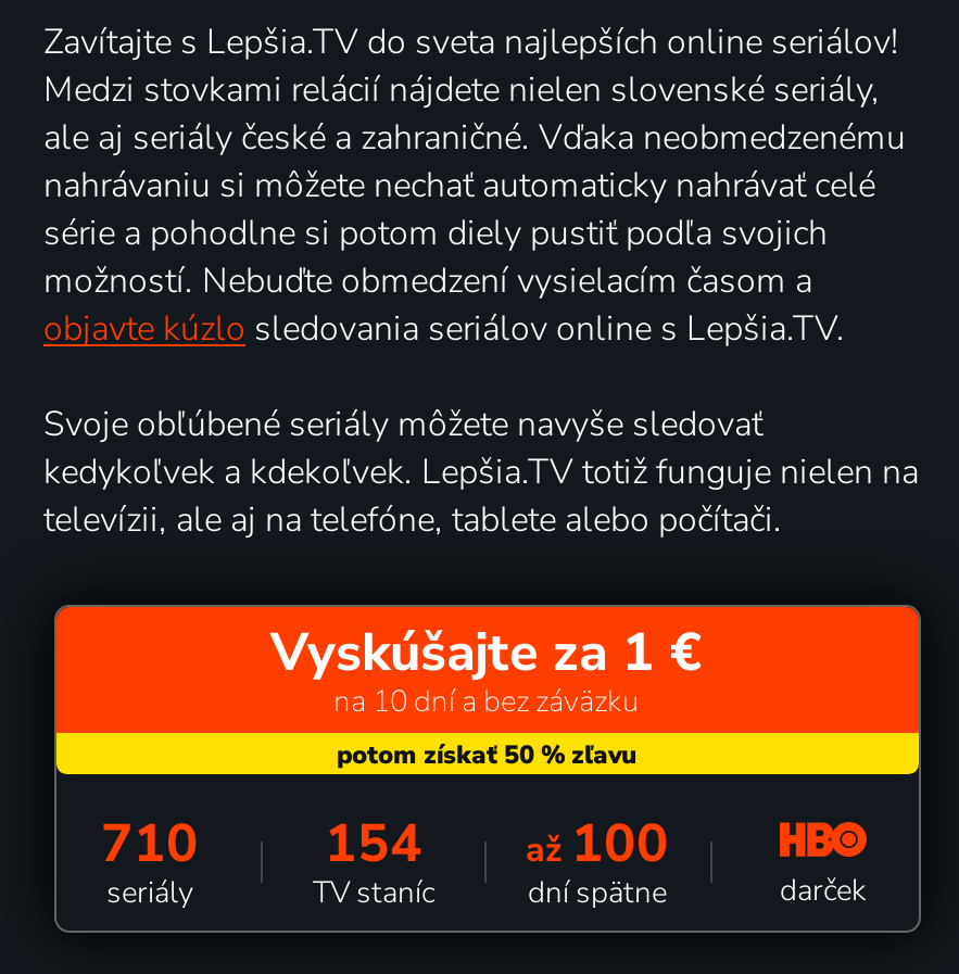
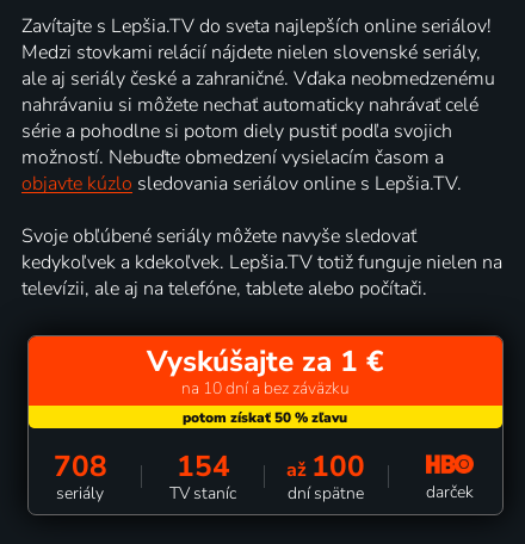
[101,806,669,880] 710 154 až 100 -> [53,446,365,486] 708 154 až 100

